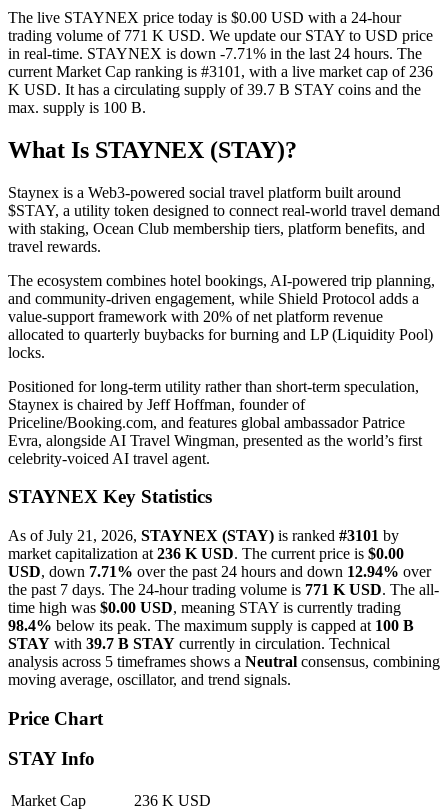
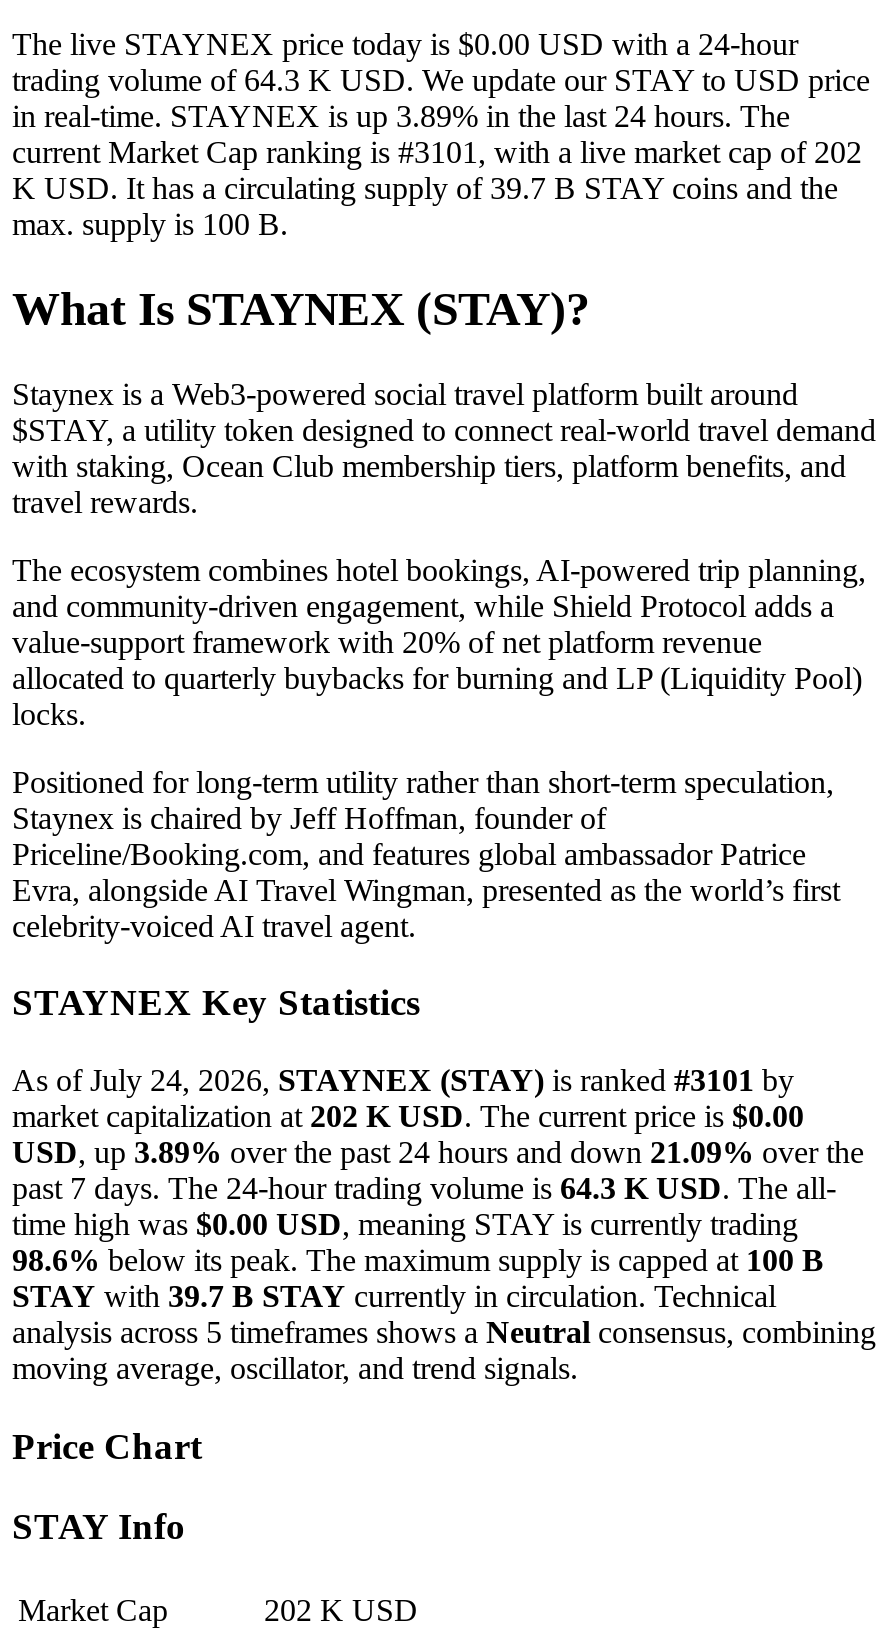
[8,27,433,44] trading volume of 771 K USD. We update our STAY to USD price -> [12,63,870,97] trading volume of 64.3 K USD. We update our STAY to USD price
[8,45,422,62] in real-time. STAYNEX is down -7.71% in the last 24 hours. The -> [12,99,790,133] in real-time. STAYNEX is up 3.89% in the last 24 hours. The
[8,63,433,80] current Market Cap ranking is #3101, with a live market cap of 236 -> [12,135,862,169] current Market Cap ranking is #3101, with a live market cap of 202
[8,527,439,598] As of July 21, 2026, STAYNEX (STAY) is ranked #3101 by | market capitalization at 236 K USD. The current price is $0.00 | USD, down 7.71% over the past 24 hours and down 12.94% over | the past 7 days. The 24-hour trading volume is 771 K USD. The all- -> [12,1063,864,1205] As of July 24, 2026, STAYNEX (STAY) is ranked #3101 by | market capitalization at 202 K USD. The current price is $0.00 | USD, up 3.89% over the past 24 hours and down 21.09% over the | past 7 days. The 24-hour trading volume is 64.3 K USD. The all-
[8,617,414,634] 98.4%below its peak. The maximum supply is capped at 100 B -> [12,1243,824,1277] 98.6%below its peak. The maximum supply is capped at 100 B
[134,792,211,809] 236 K USD -> [264,1593,418,1627] 202 K USD

